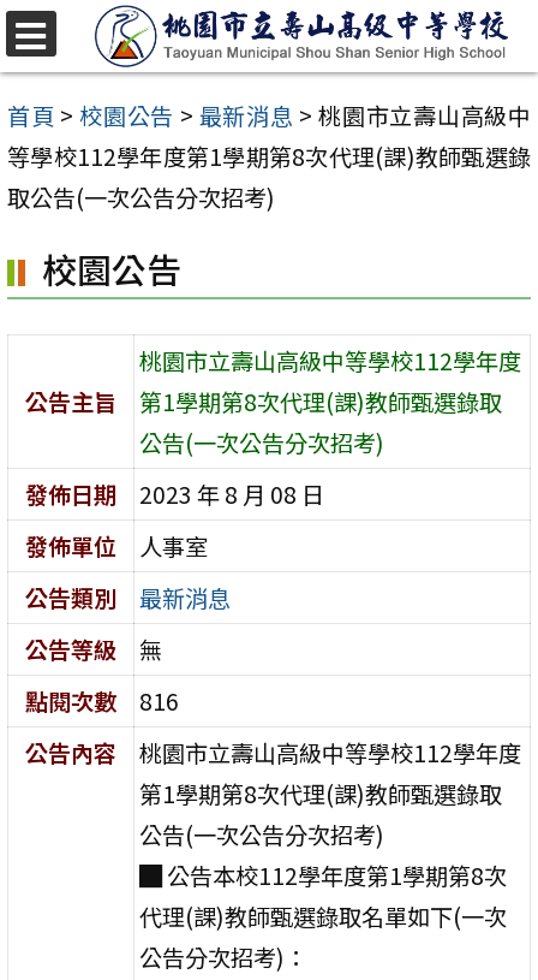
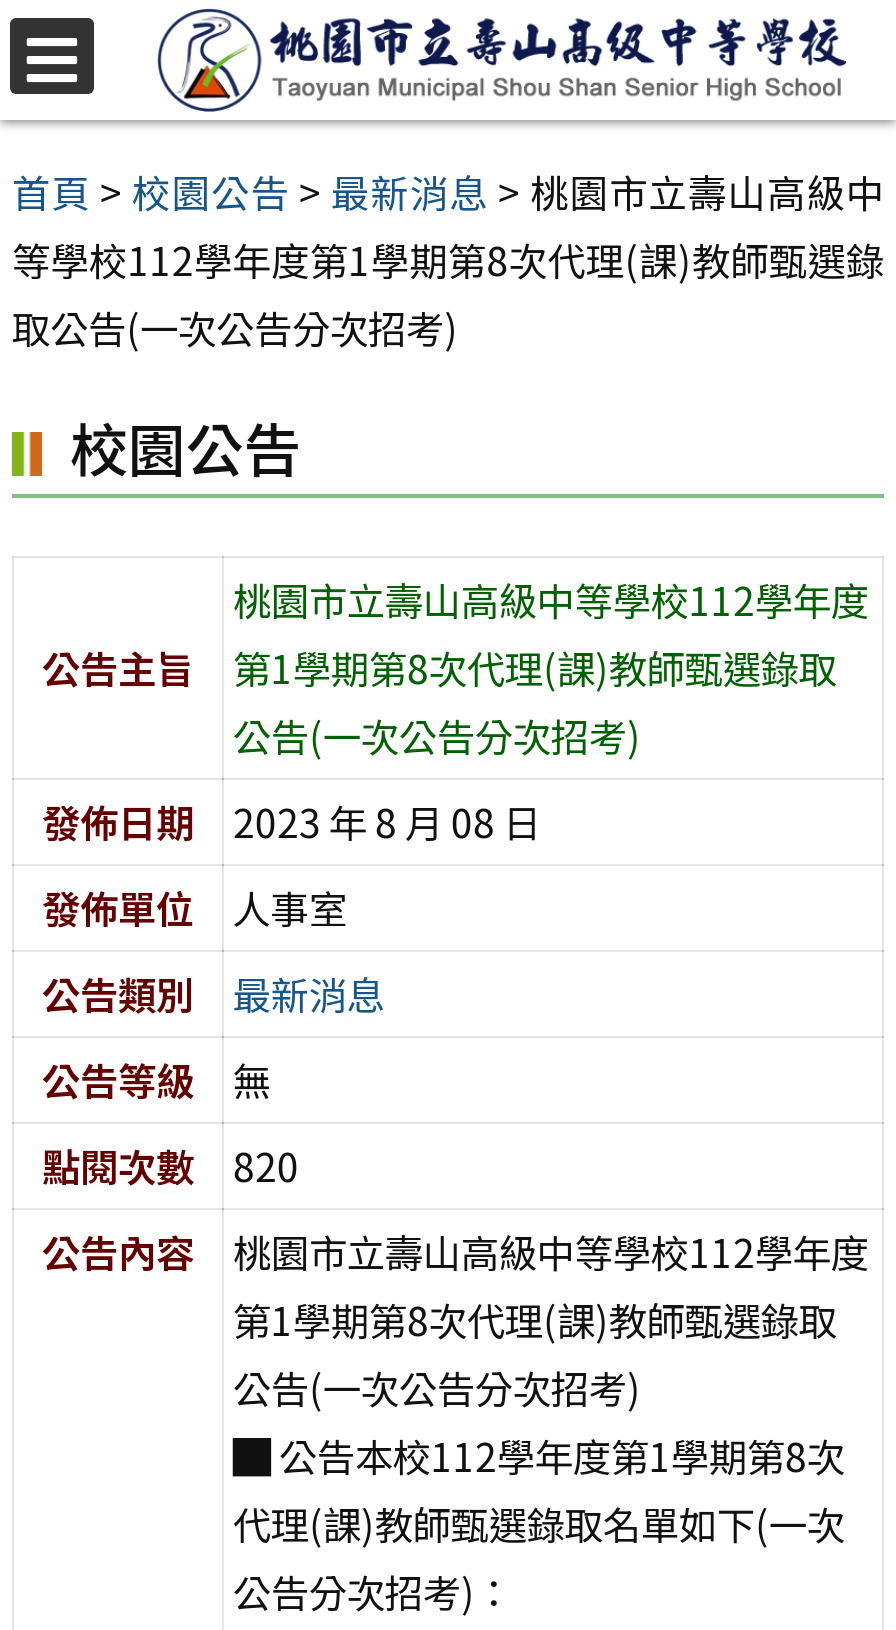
[25,684,179,718] 點閱次數 816 -> [42,1138,299,1194] 點閱次數 820

